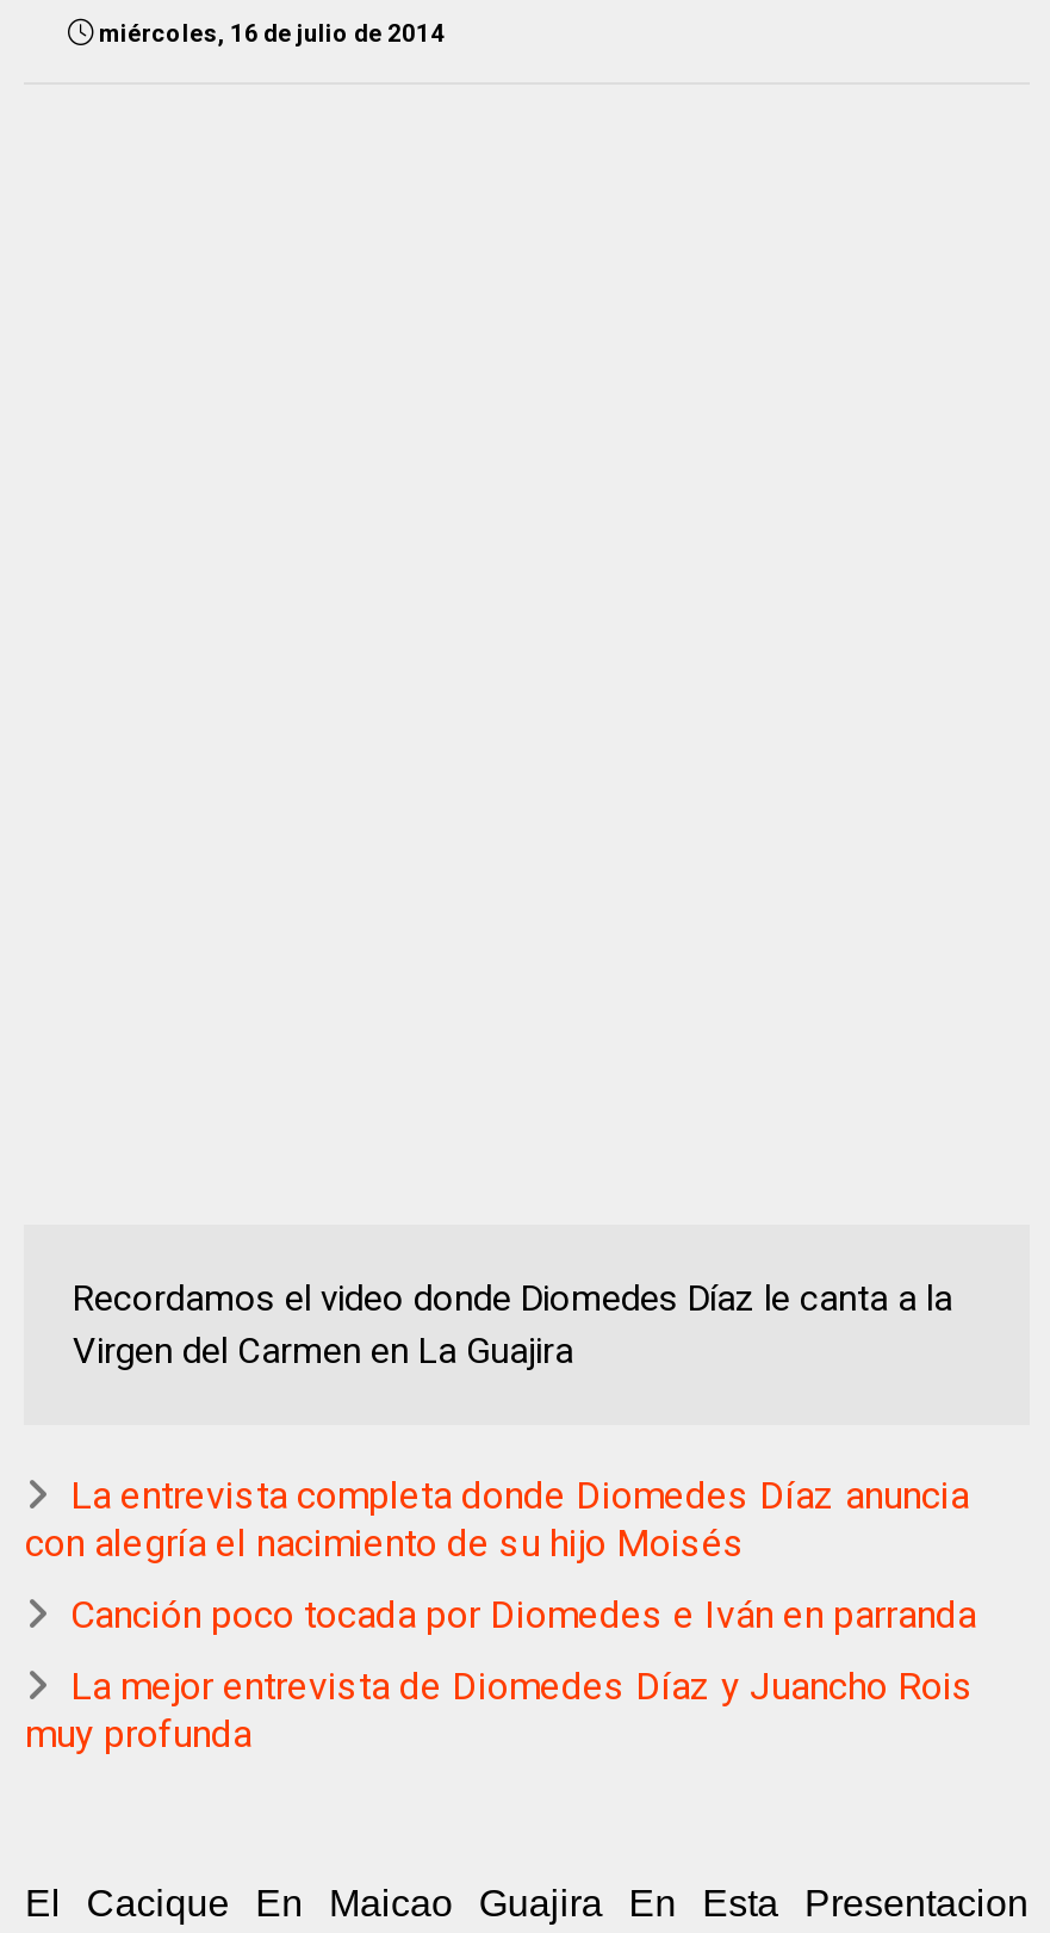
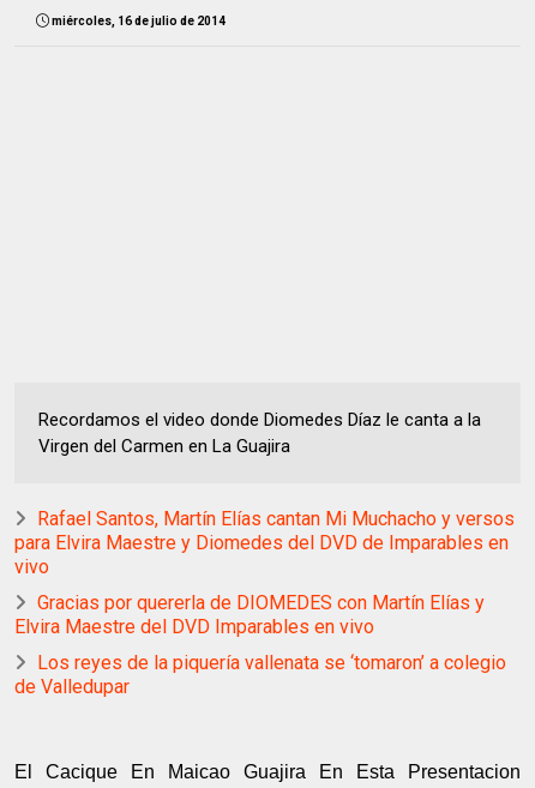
moved [72,1276,952,1372] -> [39,409,481,456]: Recordamos el video donde Diomedes Díaz le canta a la | Virgen del Carmen en La Guajira
[25,1472,969,1565] La entrevista completa donde Diomedes Díaz anuncia | con alegría el nacimiento de su hijo Moisés -> [15,507,515,578] Rafael Santos, Martín Elías cantan Mi Muchacho y versos | para Elvira Maestre y Diomedes del DVD de Imparables en | vivo
[70,1591,976,1636] Canción poco tocada por Diomedes e Iván en parranda -> [15,591,485,638] Gracias por quererla de DIOMEDES con Martín Elías y | Elvira Maestre del DVD Imparables en vivo
[25,1663,973,1756] La mejor entrevista de Diomedes Díaz y Juancho Rois | muy profunda -> [15,651,507,698] Los reyes de la piquería vallenata se ‘tomaron’ a colegio | de Valledupar

